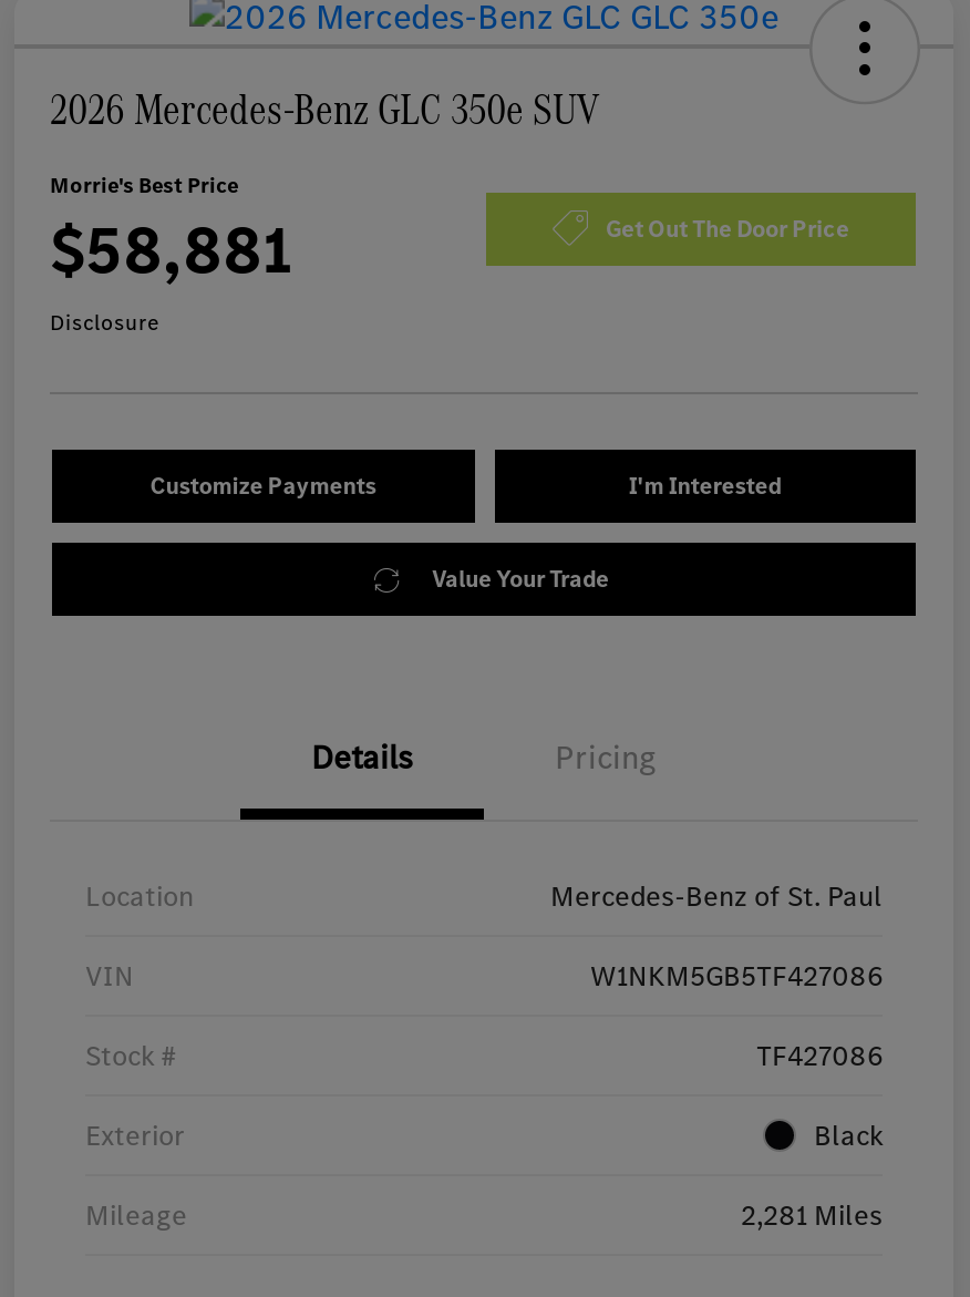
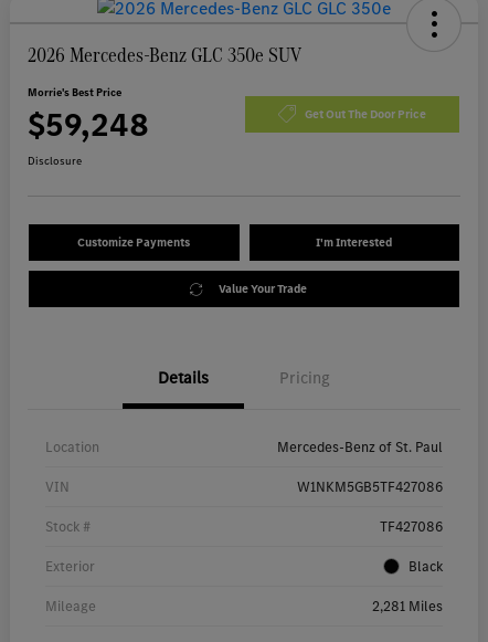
[50,207,291,296] $58,881 -> [28,103,149,147] $59,248

